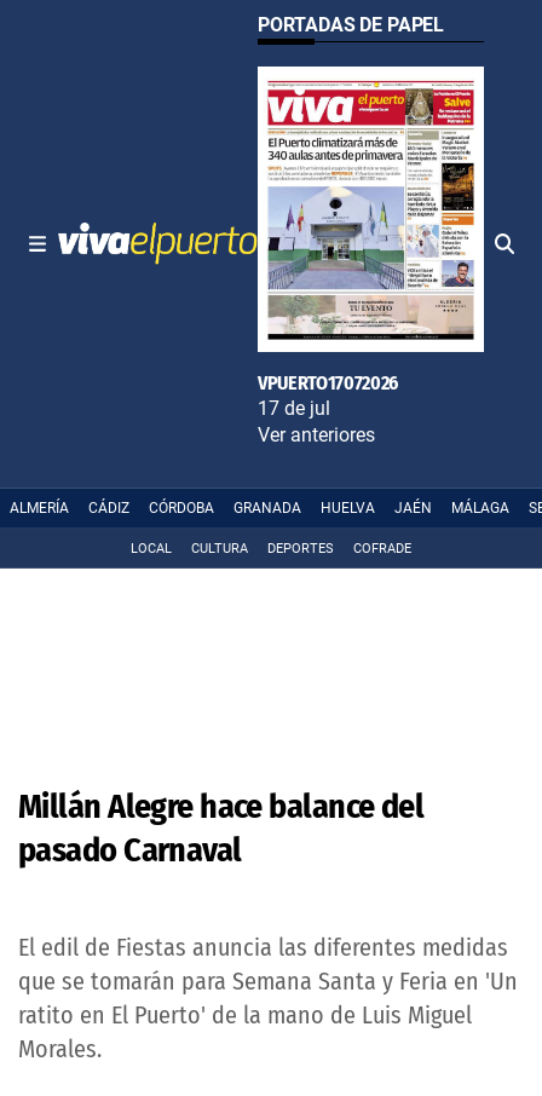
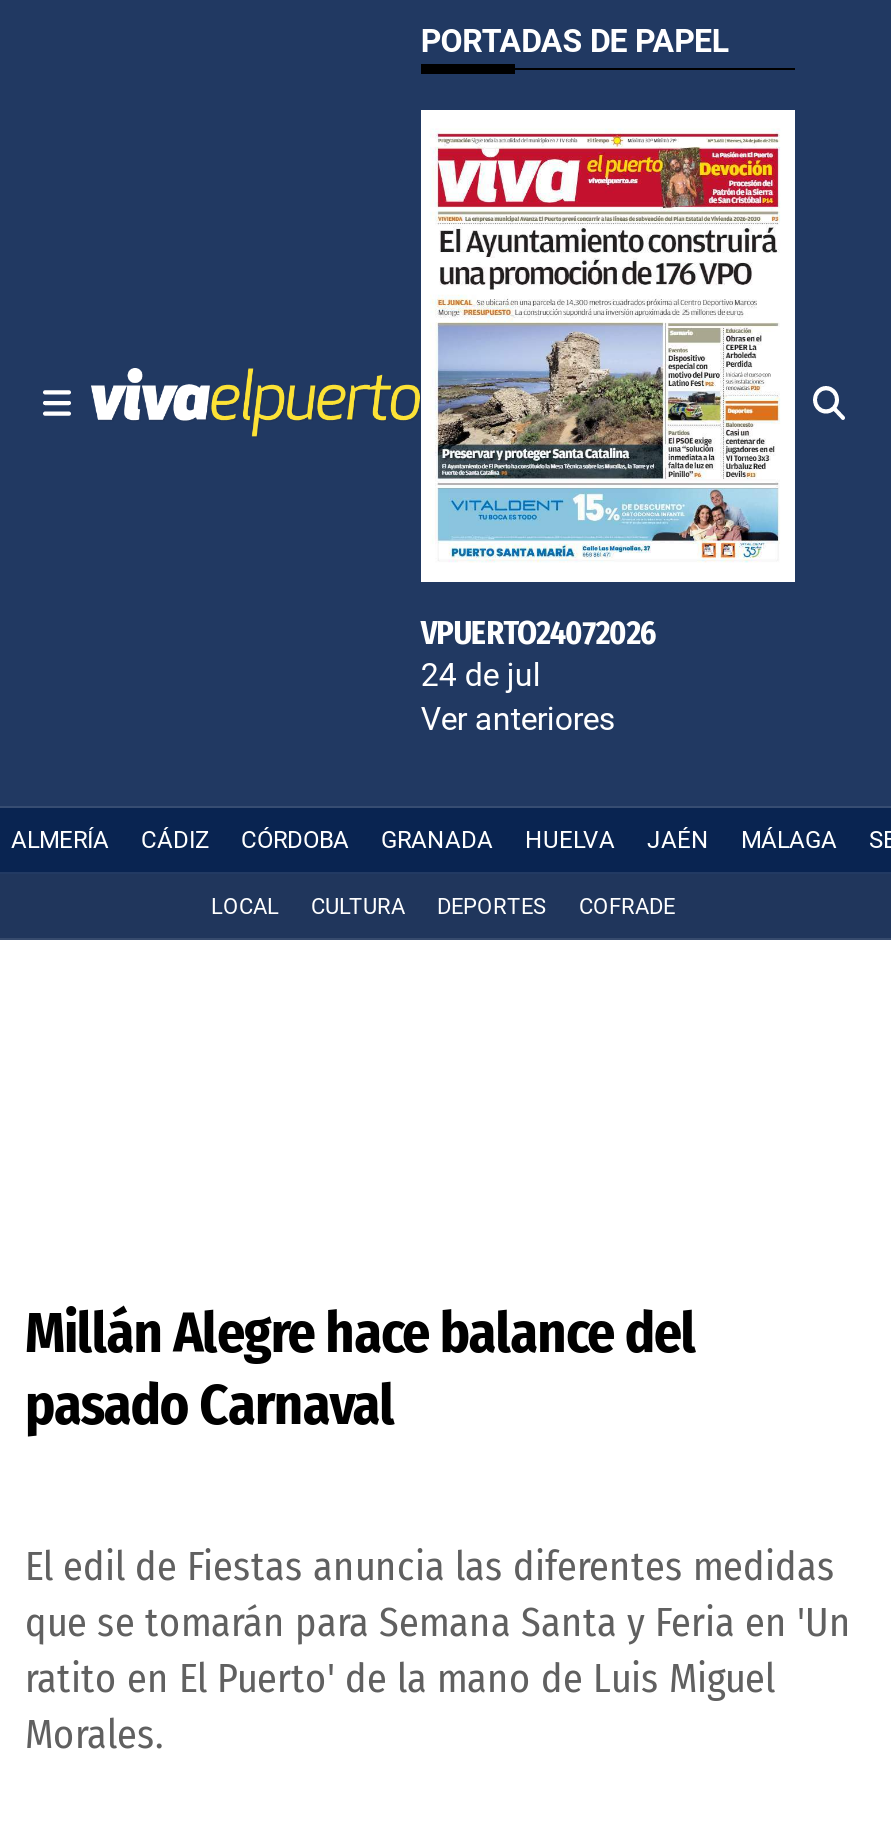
[258,88,475,420] [image] | VPUERTO17072026 | 17 de jul -> [421,148,781,694] [image] | VPUERTO24072026 | 24 de jul

